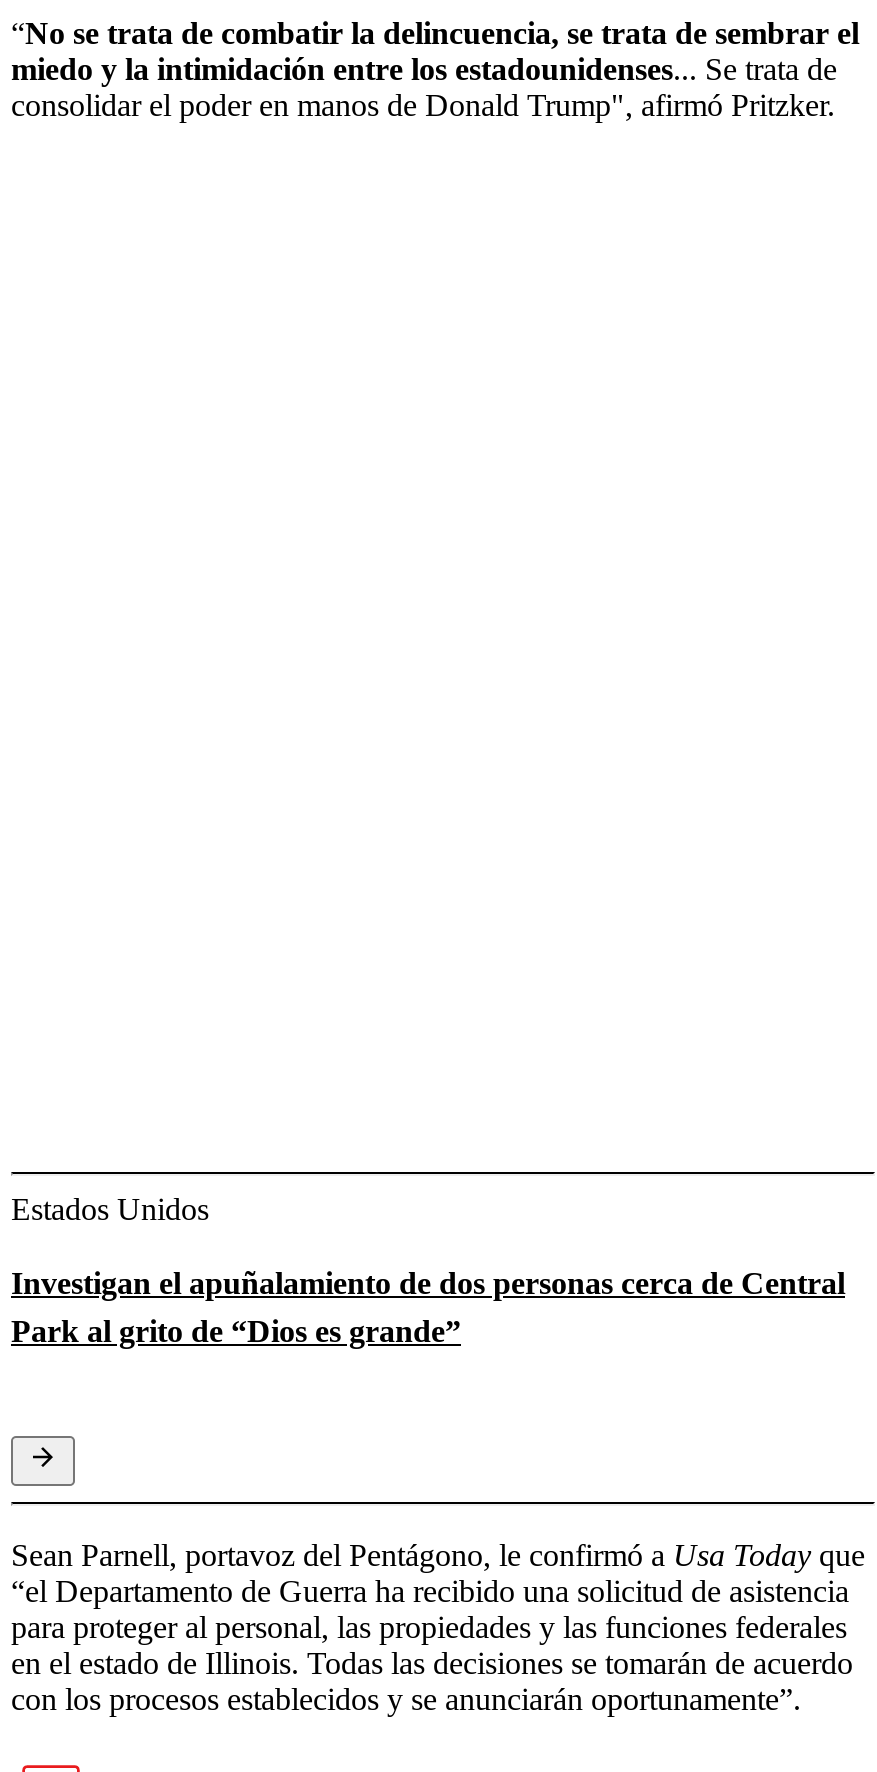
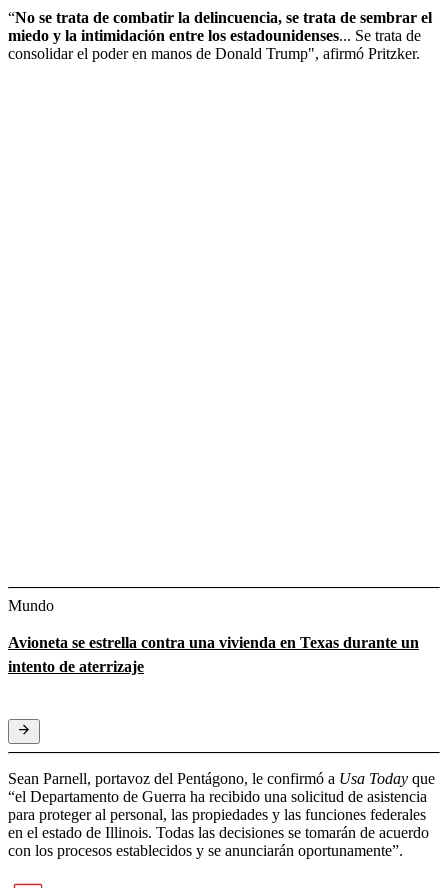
[11,1193,209,1227] Estados Unidos -> [8,597,54,614] Mundo
[11,1267,845,1349] Investigan el apuñalamiento de dos personas cerca de Central | Park al grito de “Dios es grande” -> [8,634,419,675] Avioneta se estrella contra una vivienda en Texas durante un | intento de aterrizaje

